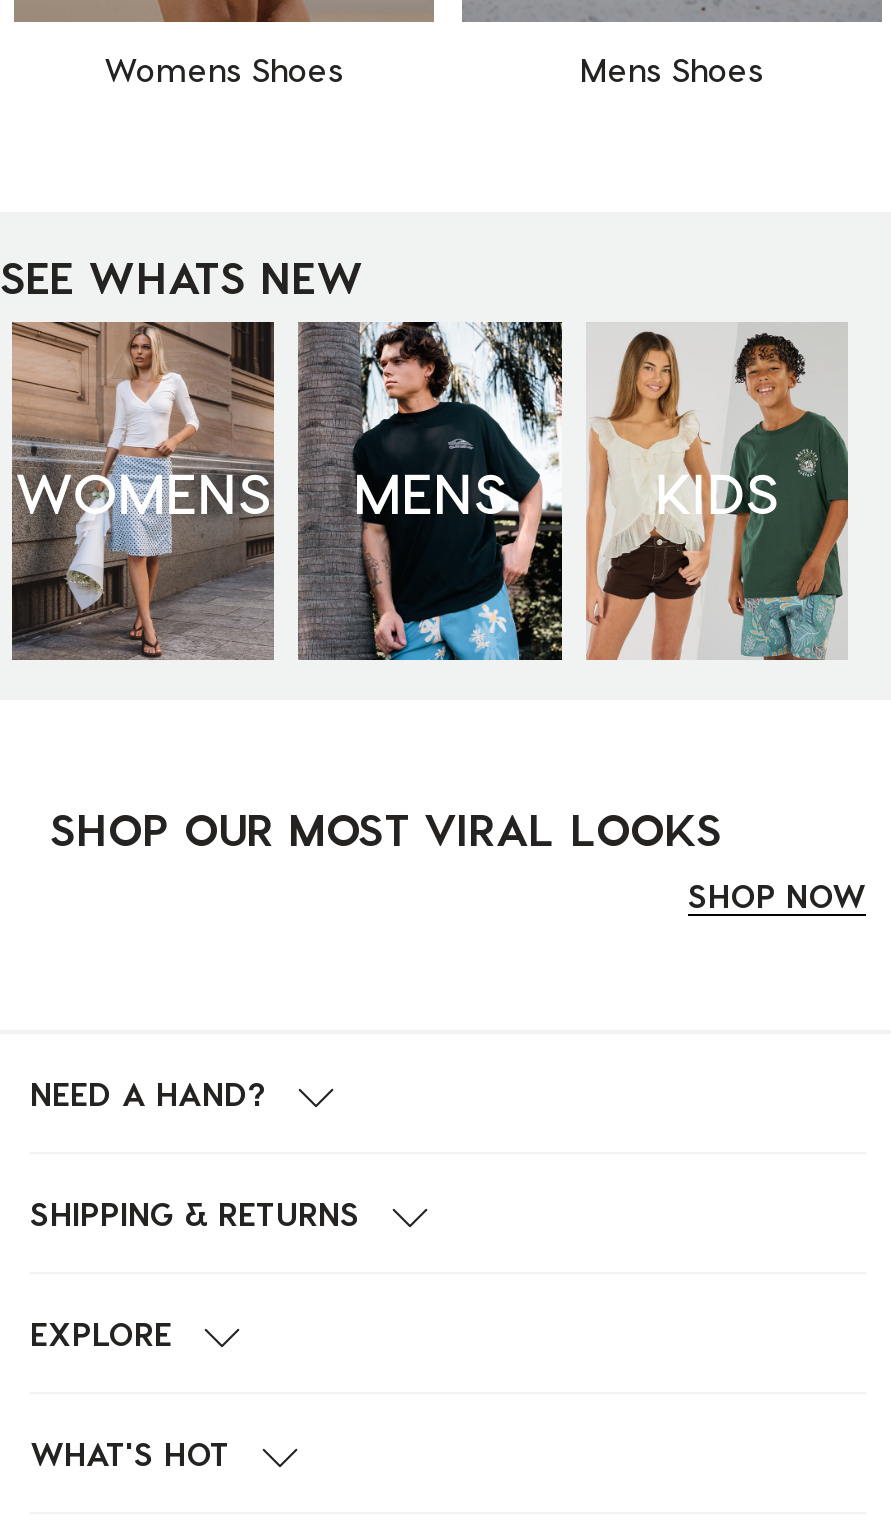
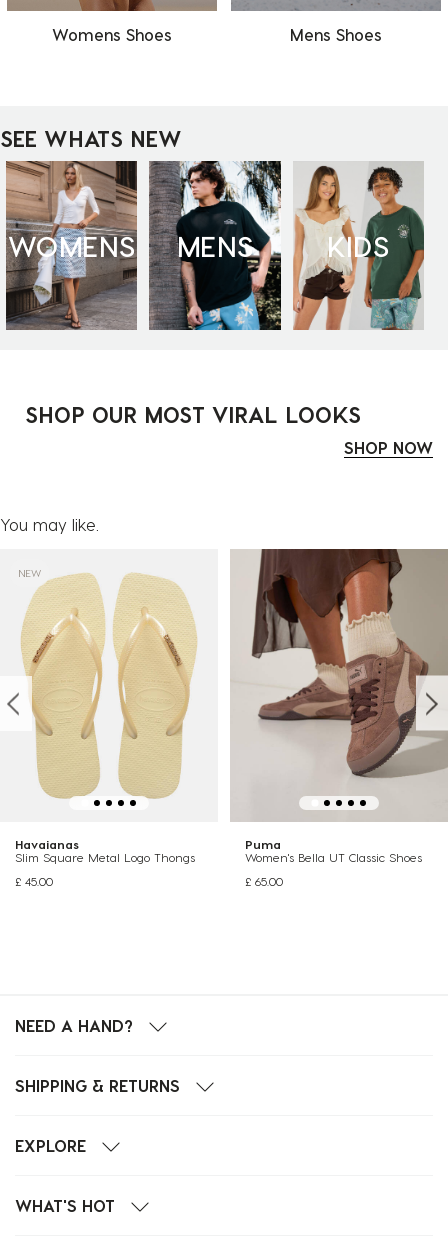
none -> [0,515,198,807] [image] | You may like. | NEW
none -> [15,837,195,888] Havaianas | Slim Square Metal Logo Thongs | £ 45.00
none -> [230,548,445,888] [image] | Puma | Women's Bella UT Classic Shoes | £ 65.00

